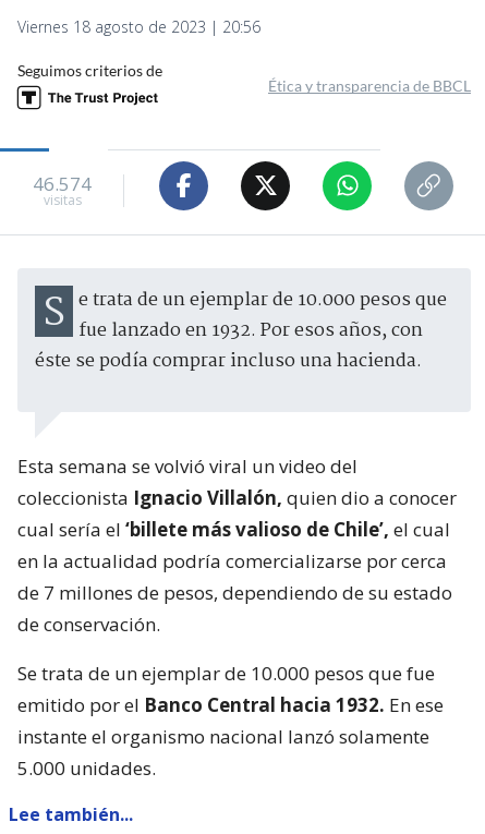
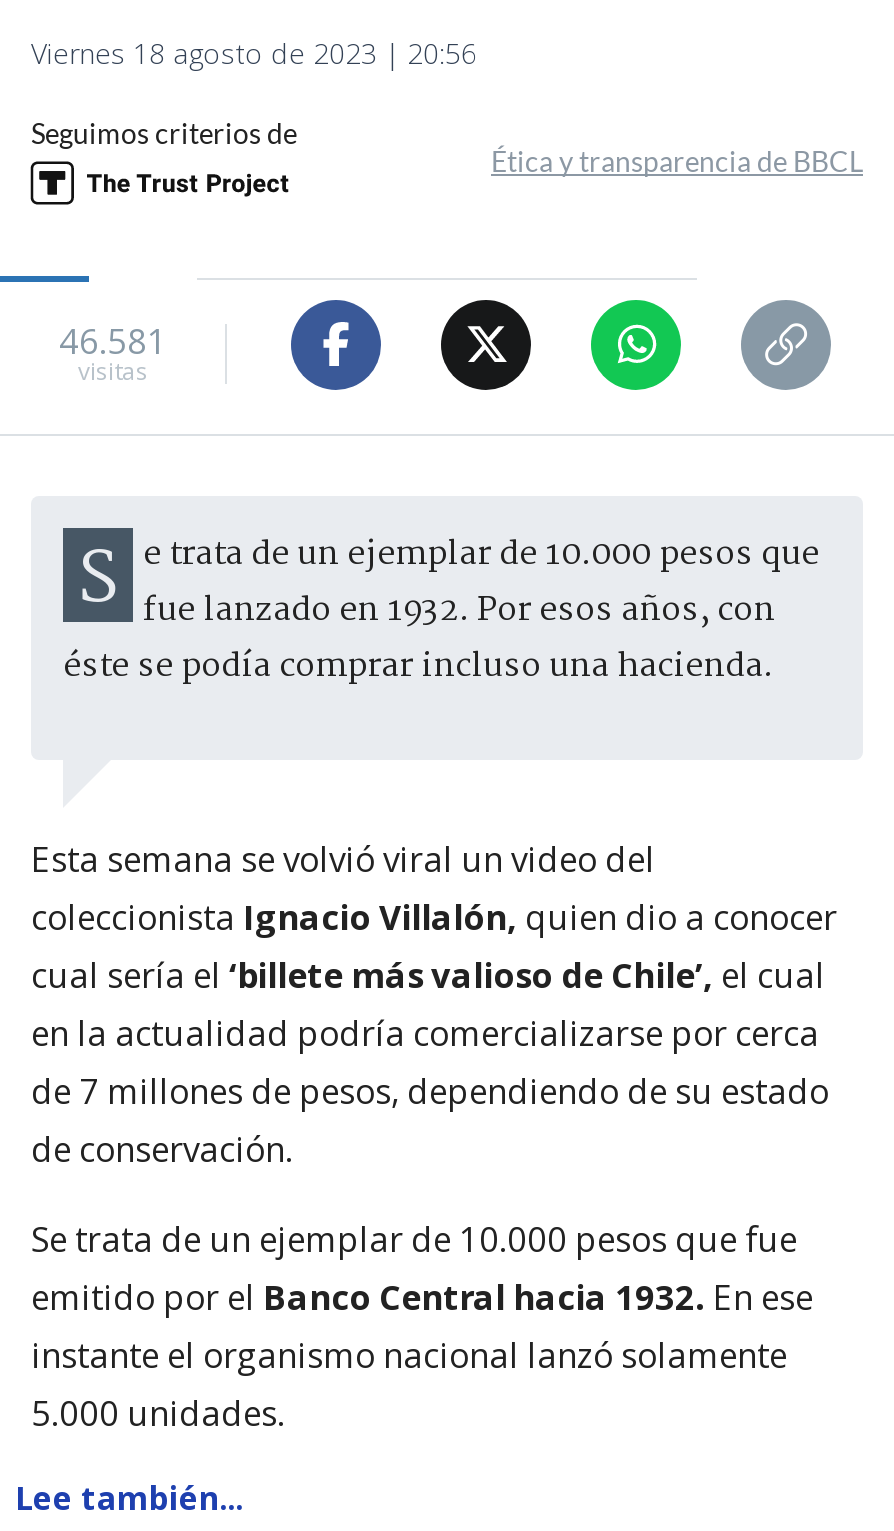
[33,171,92,197] 46.574 -> [59,319,167,365] 46.581

